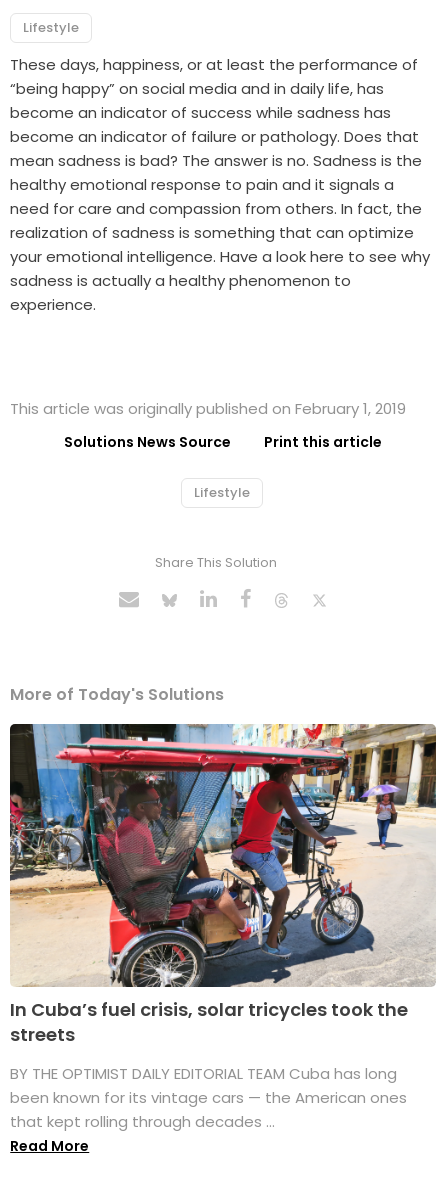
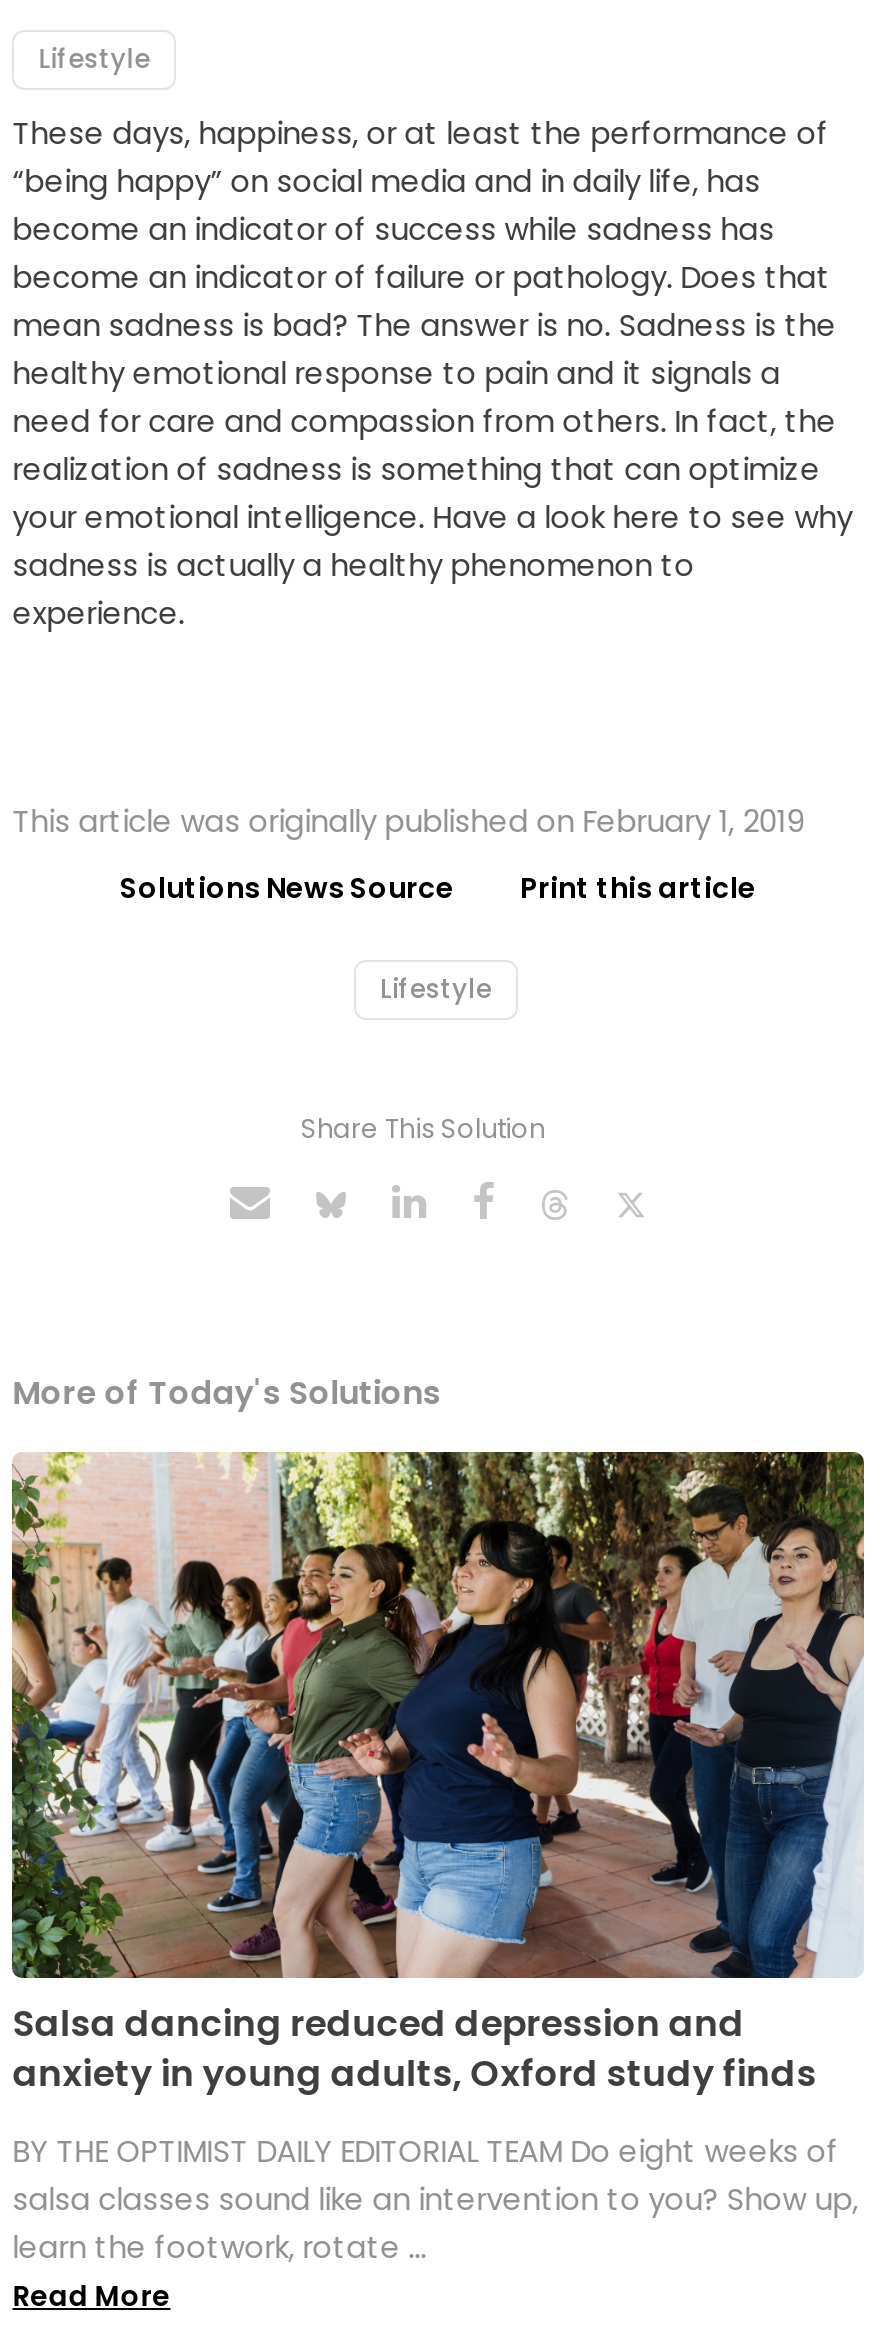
[9,723,436,1047] [image] | In Cuba’s fuel crisis, solar tricycles took the | streets -> [10,1450,864,2099] [image] | Salsa dancing reduced depression and | anxiety in young adults, Oxford study finds
[10,1063,407,1132] BY THE OPTIMIST DAILY EDITORIAL TEAM Cuba has long | been known for its vintage cars — the American ones | that kept rolling through decades ... -> [12,2131,858,2269] BY THE OPTIMIST DAILY EDITORIAL TEAM Do eight weeks of | salsa classes sound like an intervention to you? Show up, | learn the footwork, rotate ...

